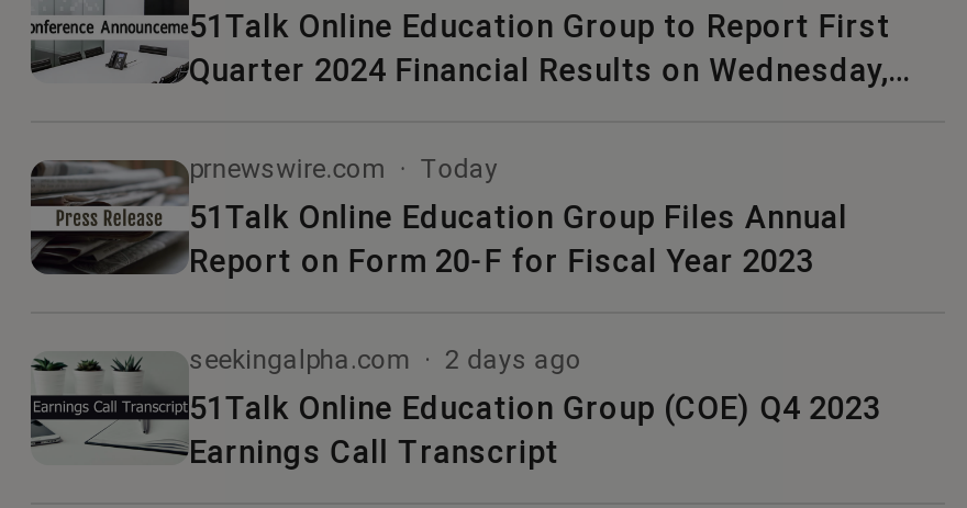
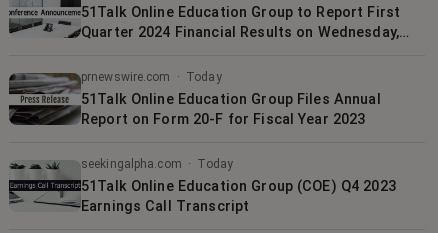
[189,345,581,375] seekingalpha.com · 2 days ago -> [81,157,233,171] seekingalpha.com · Today

